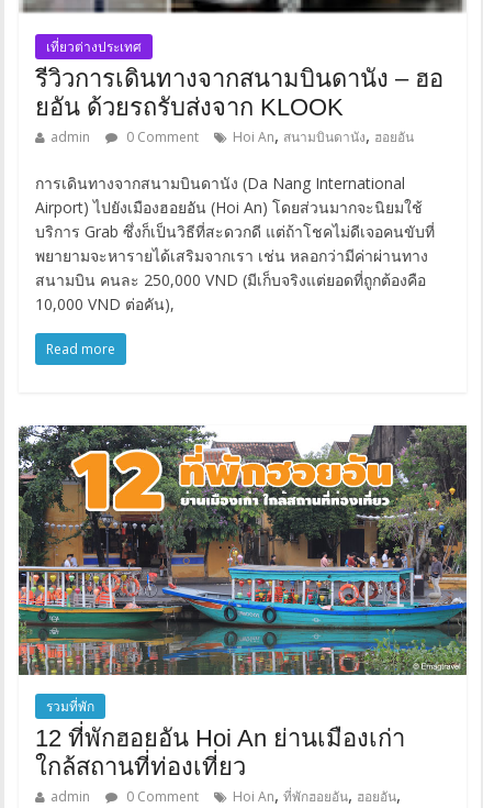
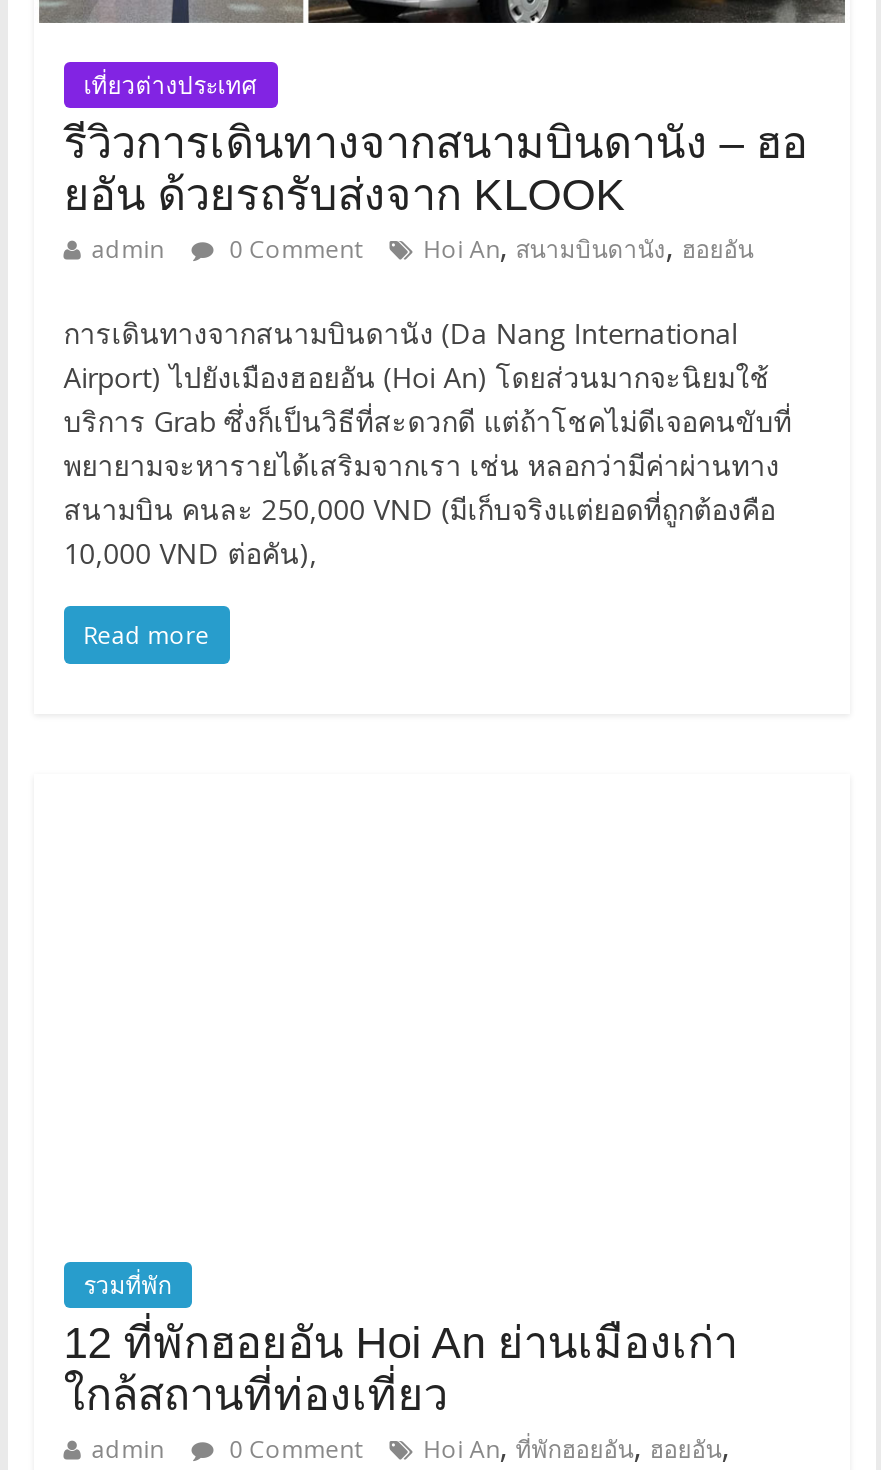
[18,424,468,676] [image] -> none

